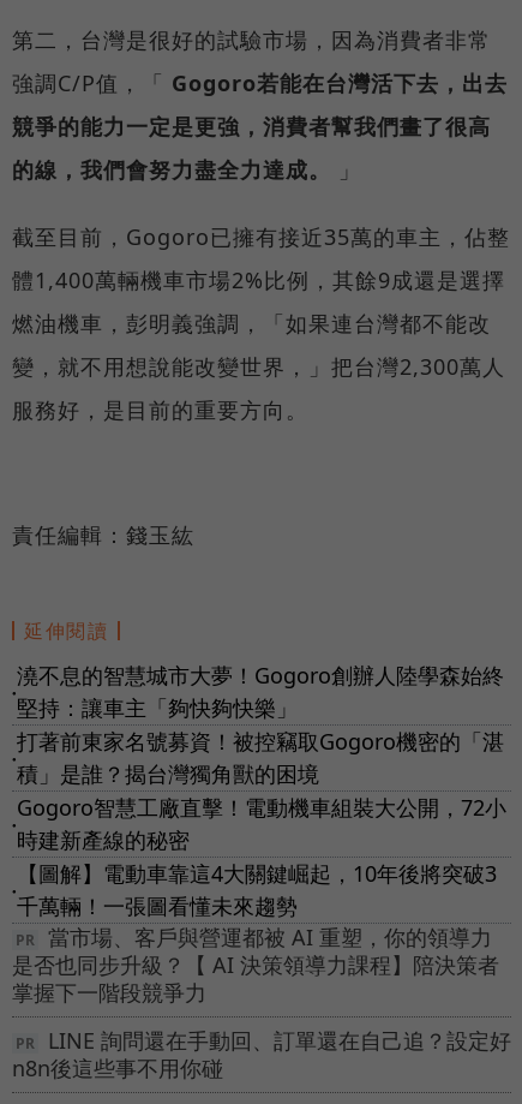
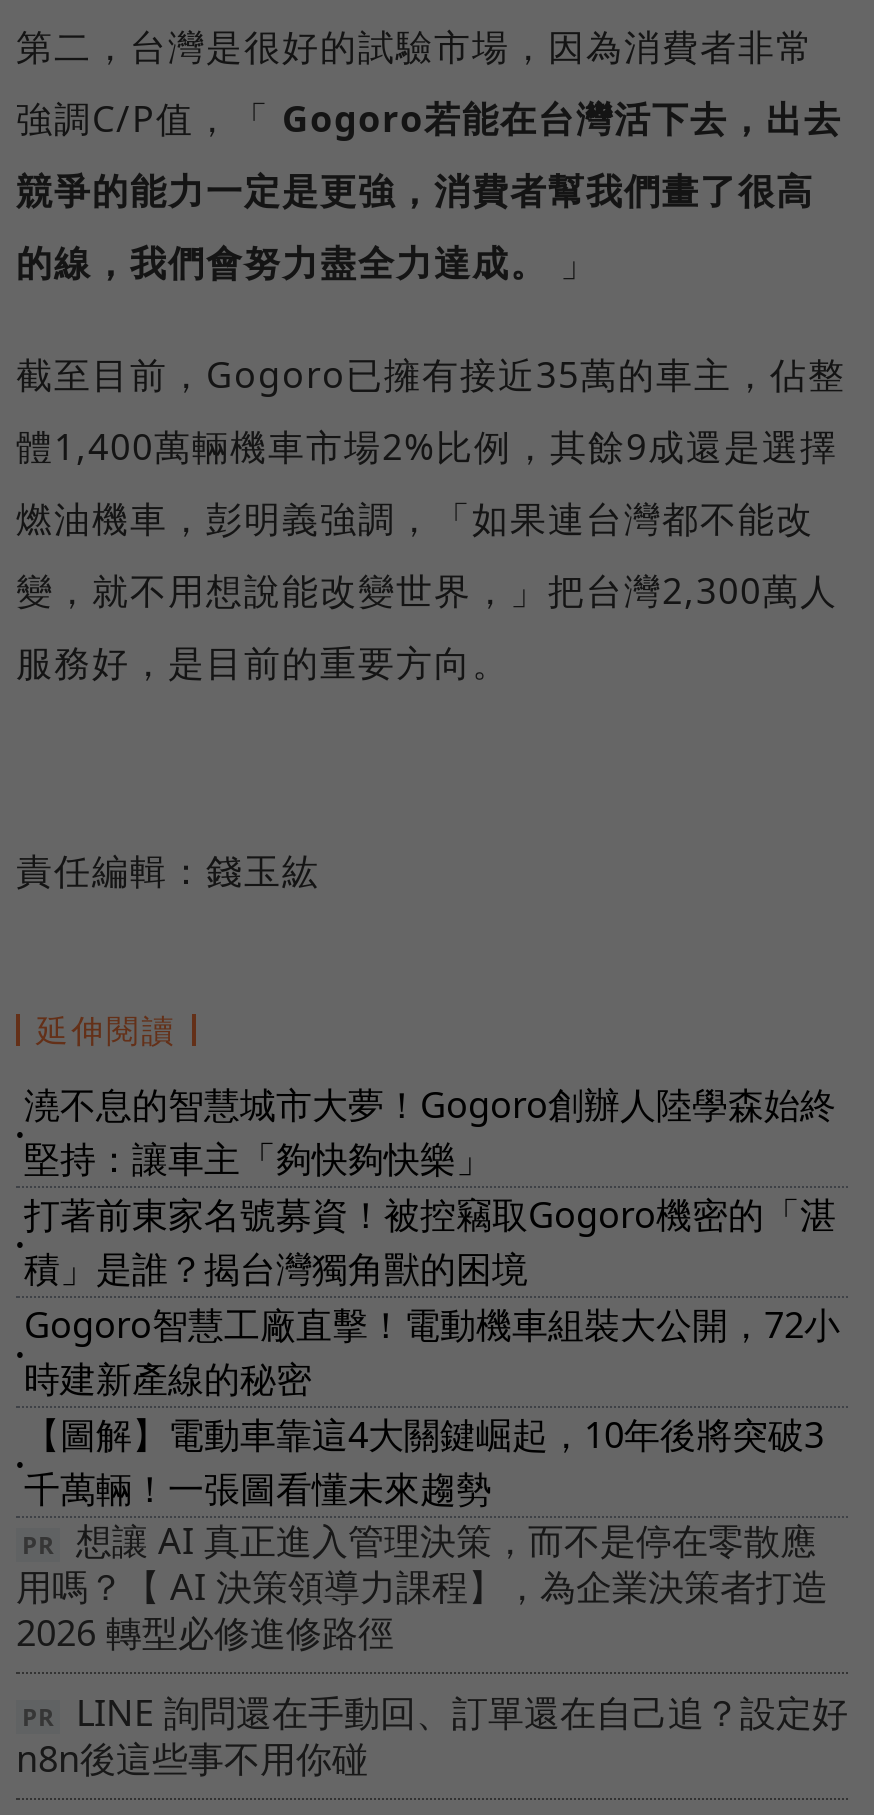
[12,923,499,1007] 當市場、客戶與營運都被 AI 重塑，你的領導力 | 是否也同步升級？【 AI 決策領導力課程】陪決策者 | 掌握下一階段競爭力 -> [16,1516,828,1656] 想讓 AI 真正進入管理決策，而不是停在零散應 | 用嗎？【 AI 決策領導力課程】，為企業決策者打造 | 2026 轉型必修進修路徑

